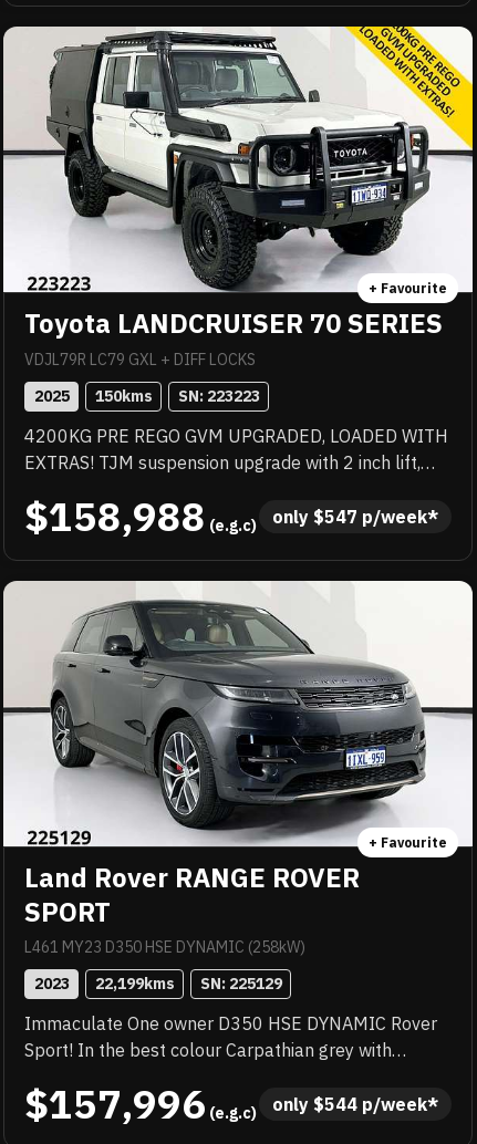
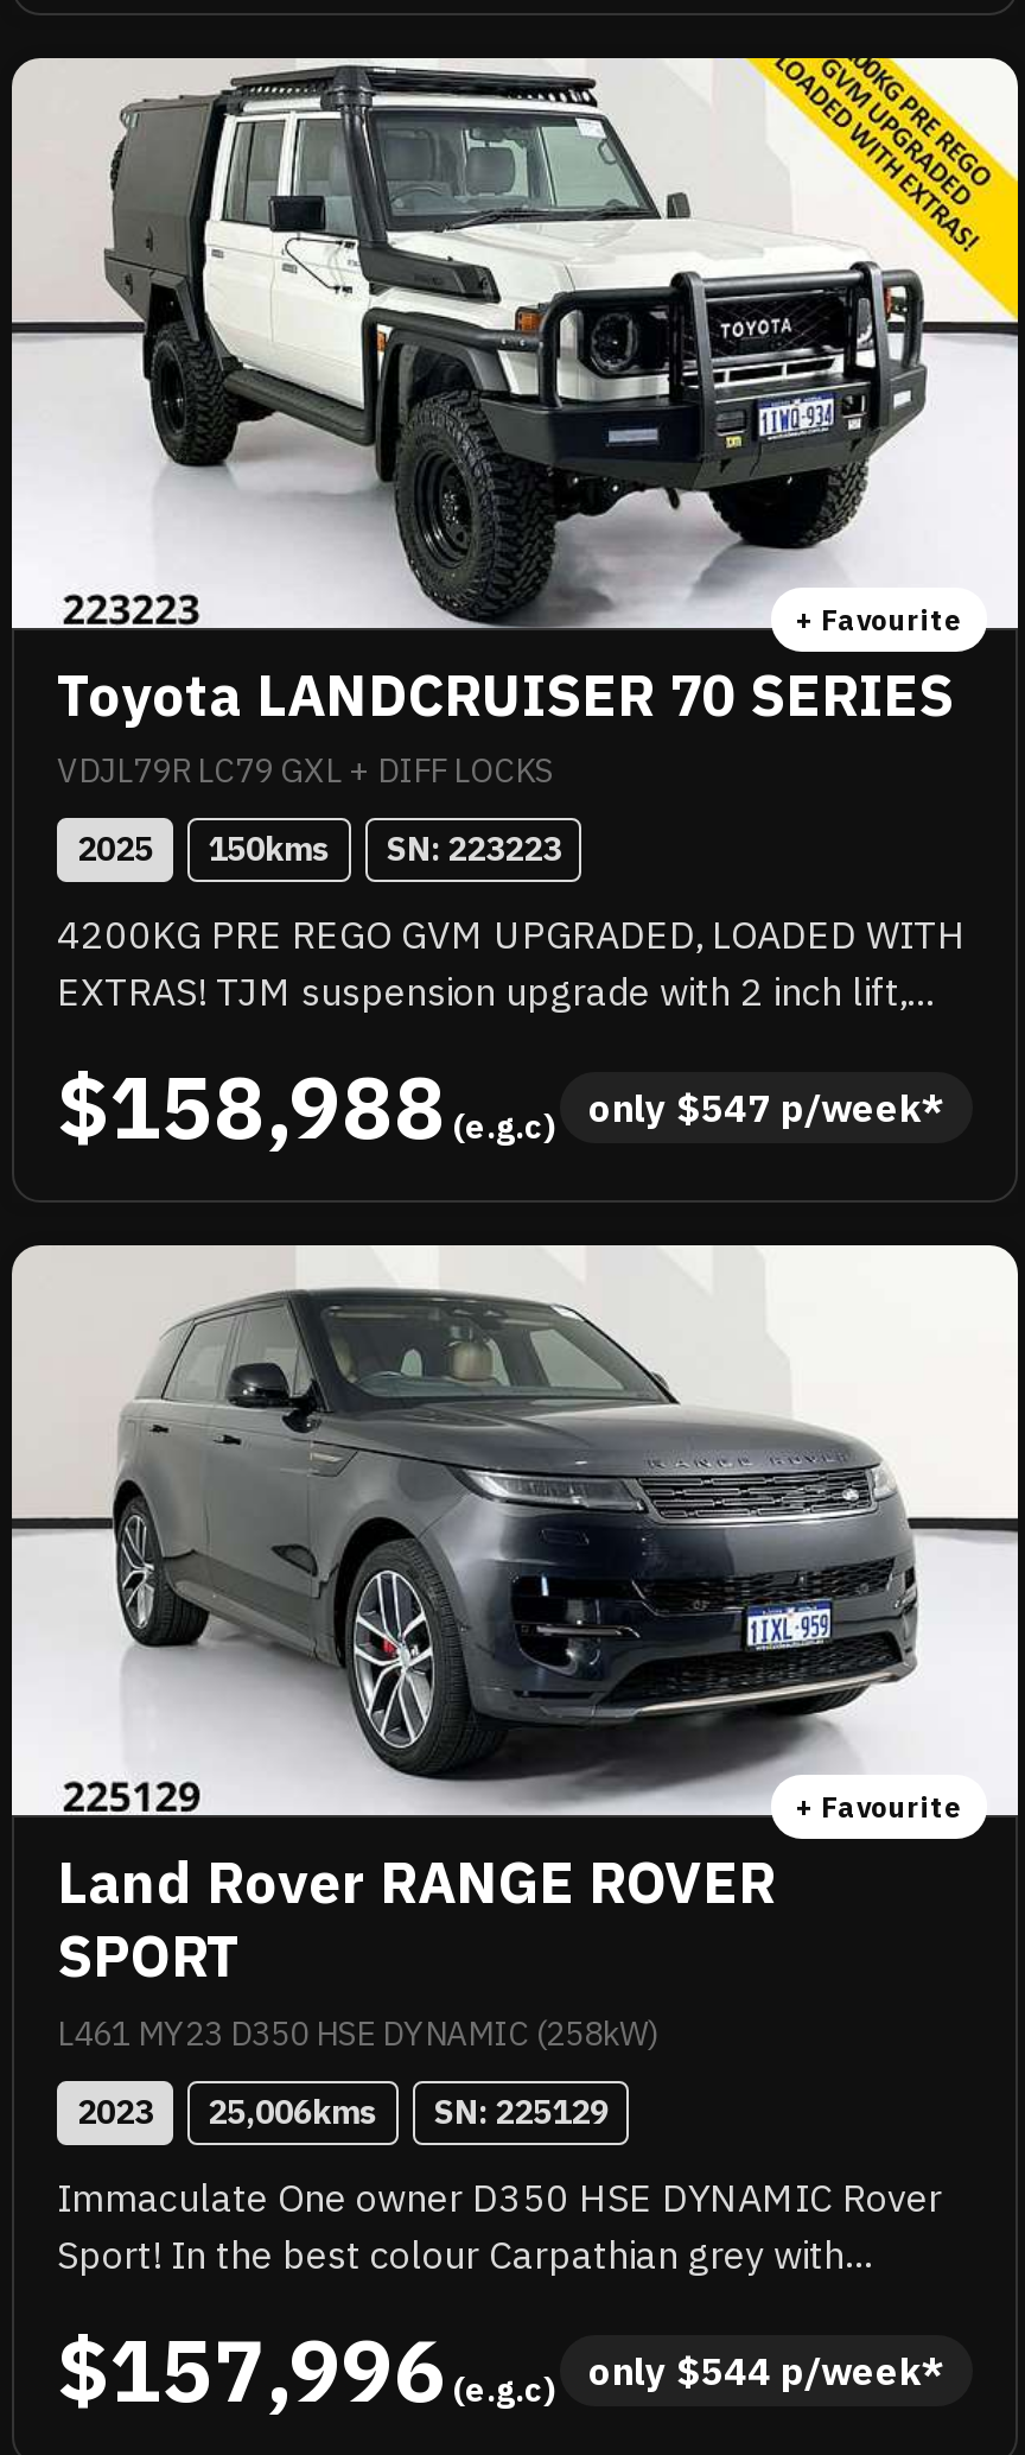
[34,974,282,994] 2023 22,199kms SN: 225129 -> [77,2089,609,2132] 2023 25,006kms SN: 225129

